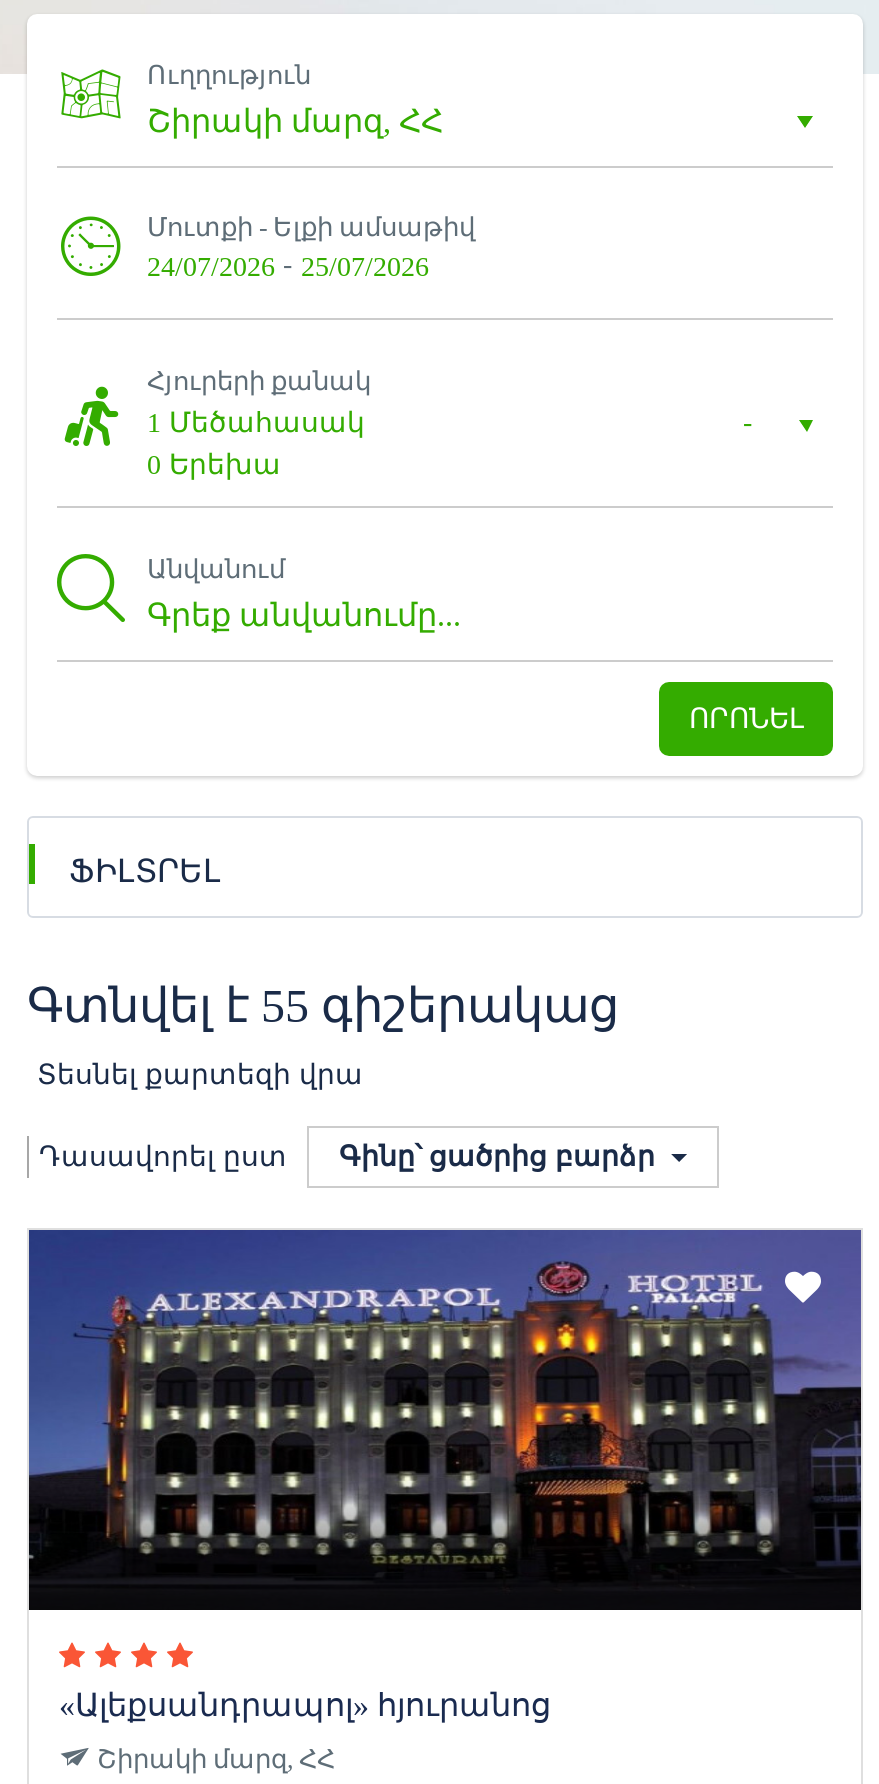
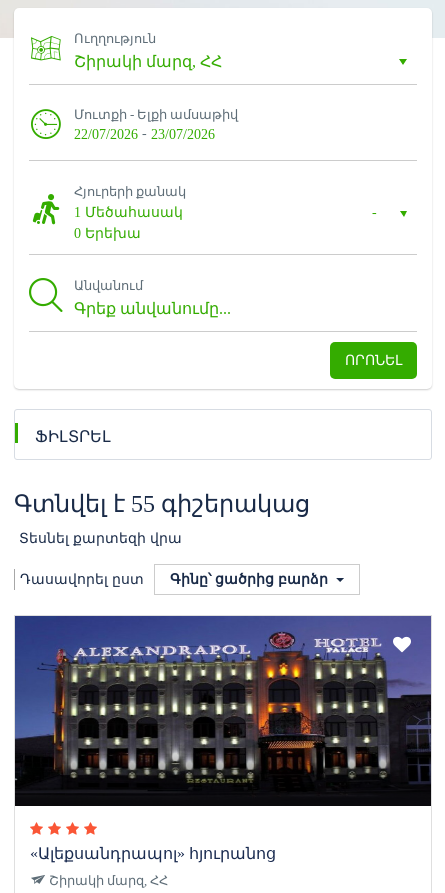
[147,250,429,282] 24/07/2026 - 25/07/2026 -> [74,126,215,142] 22/07/2026 - 23/07/2026

